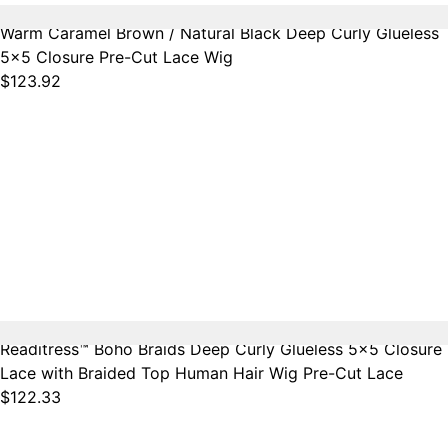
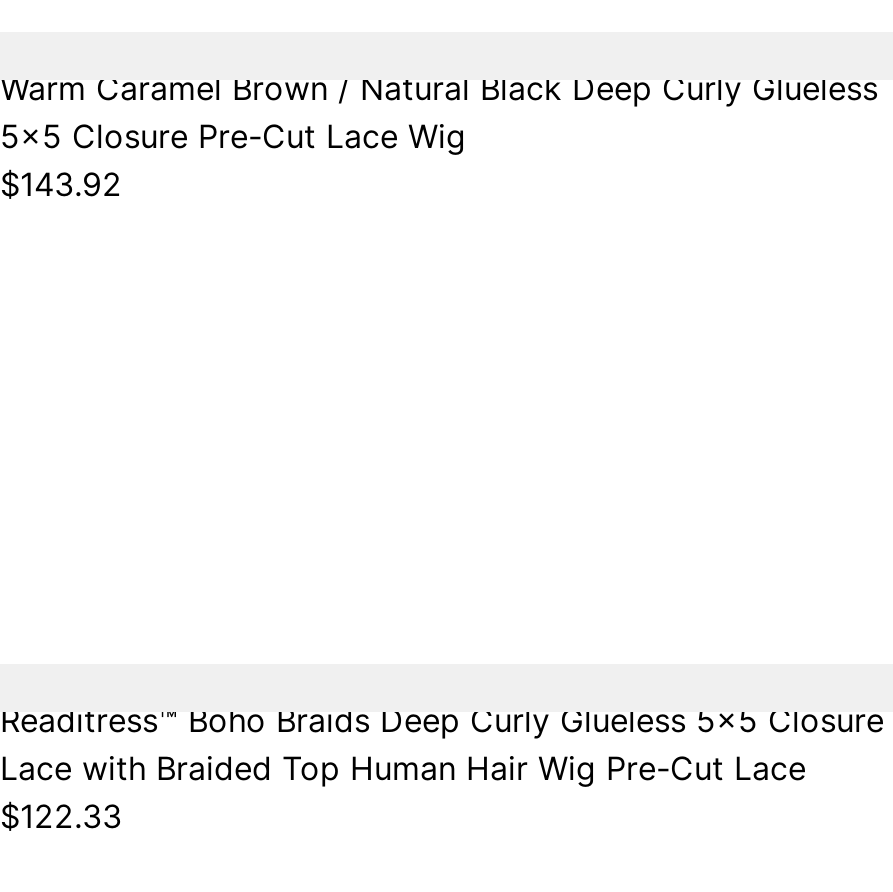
[0,71,61,91] $123.92 -> [0,165,122,205] $143.92

